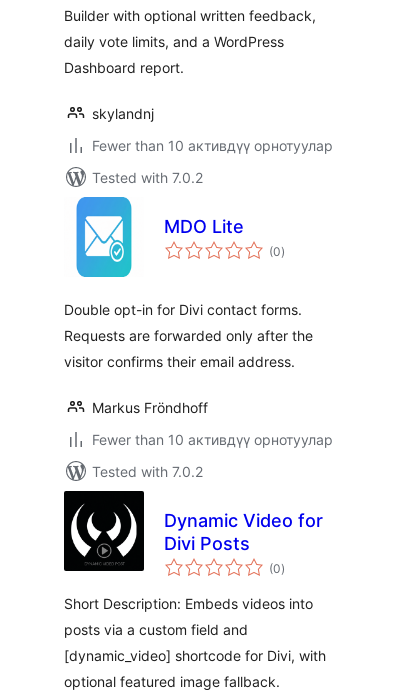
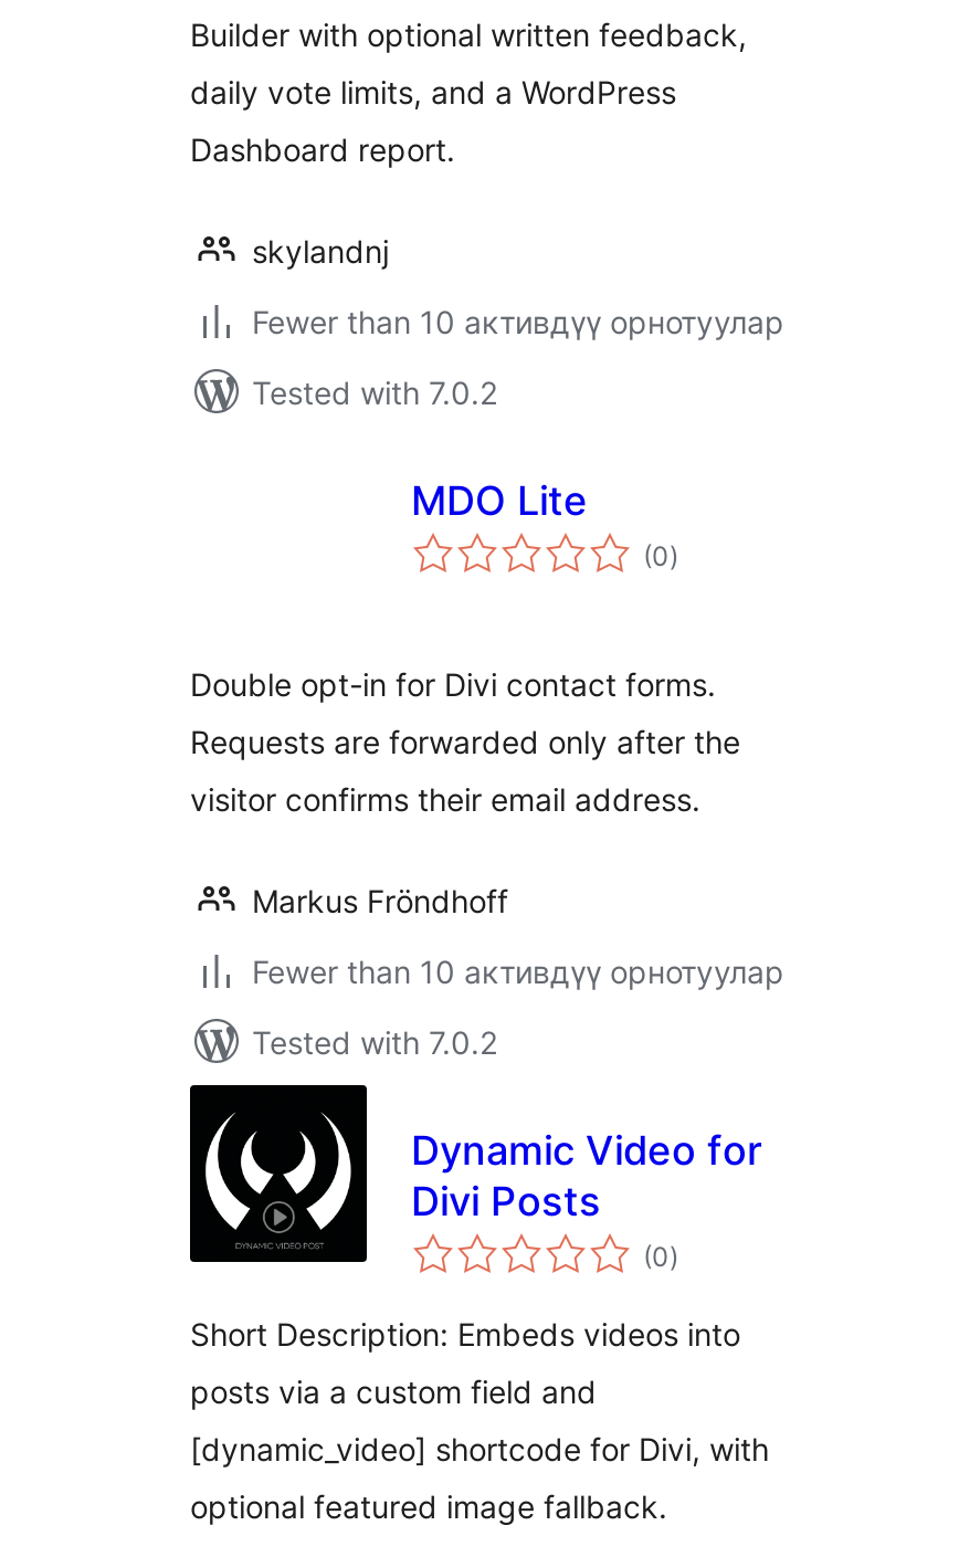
[75,196,133,278] [image] -> none

